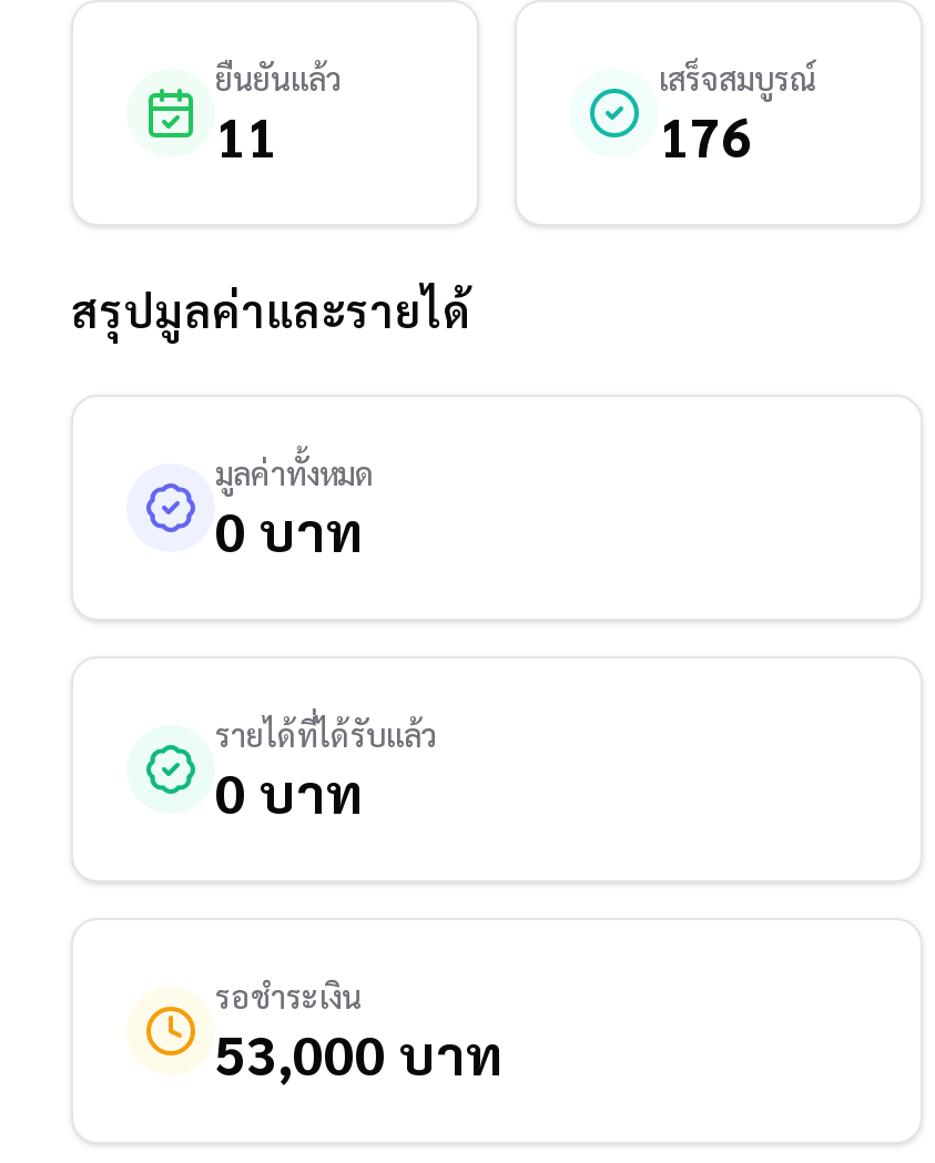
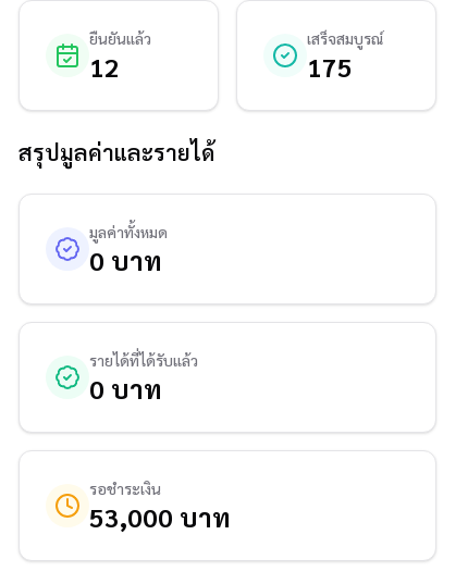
[215,100,277,171] 11 -> [89,49,120,84] 12
[659,100,752,171] 176 -> [307,49,353,84] 175

